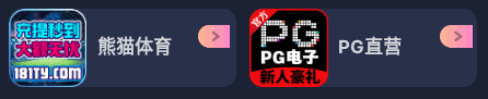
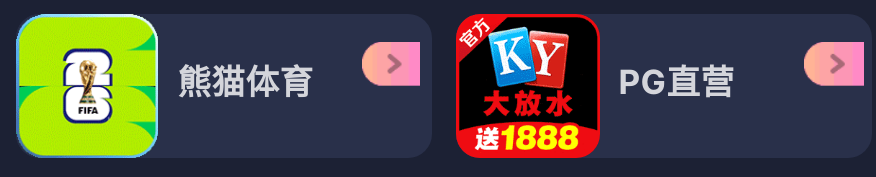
[10,11,86,86] [image] -> [18,15,158,157] [image]
[259,16,321,85] [image] -> [462,13,584,159] [image]

